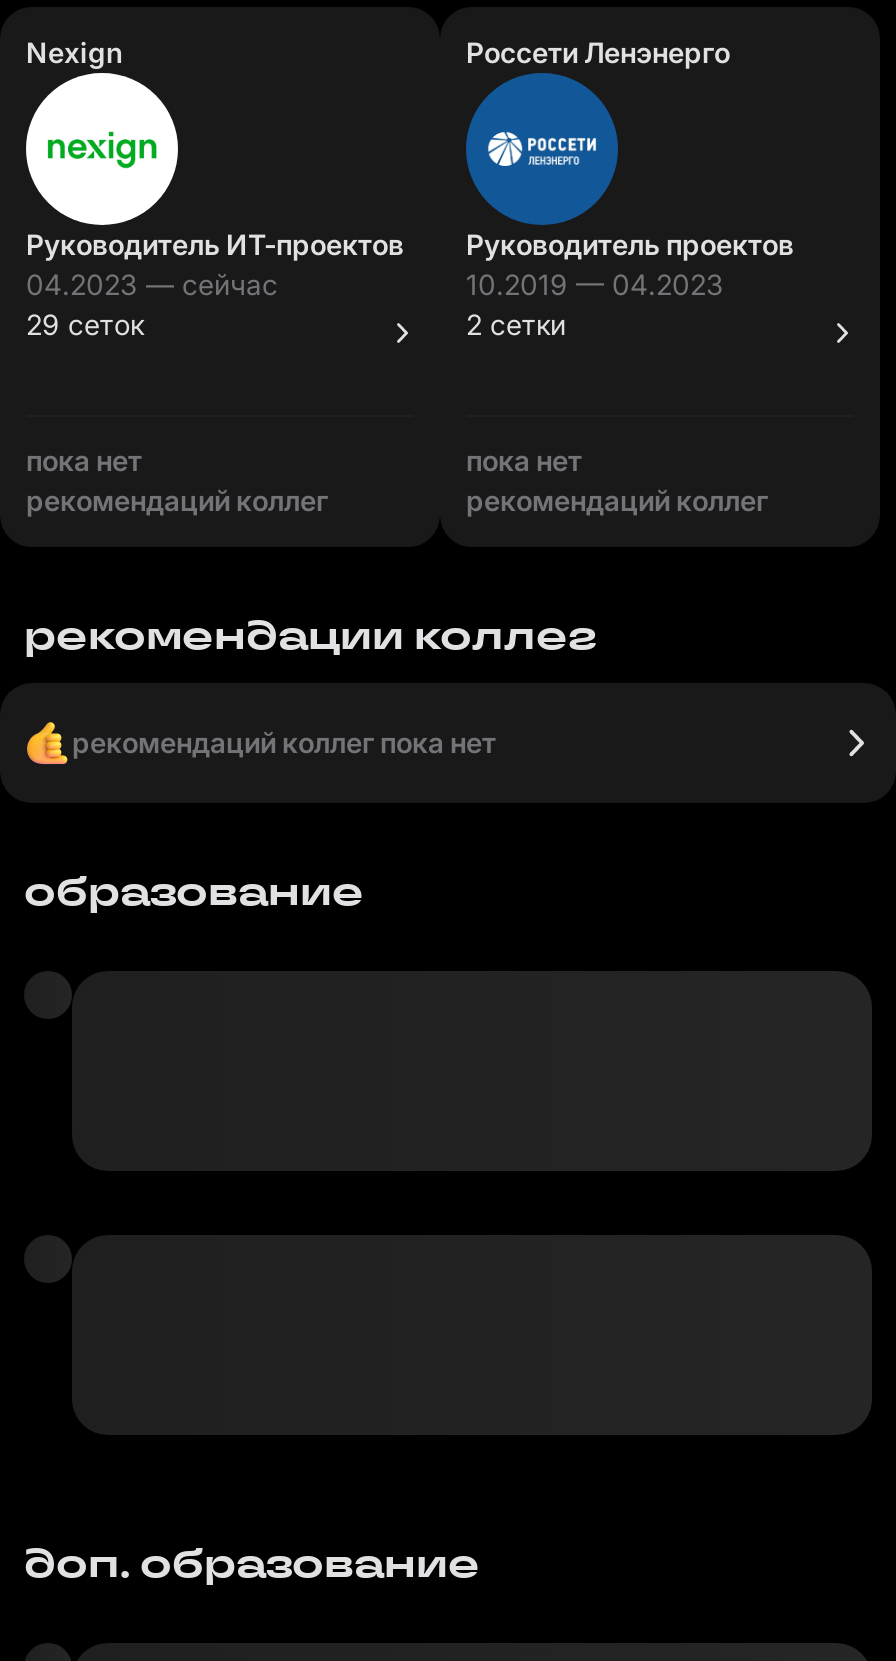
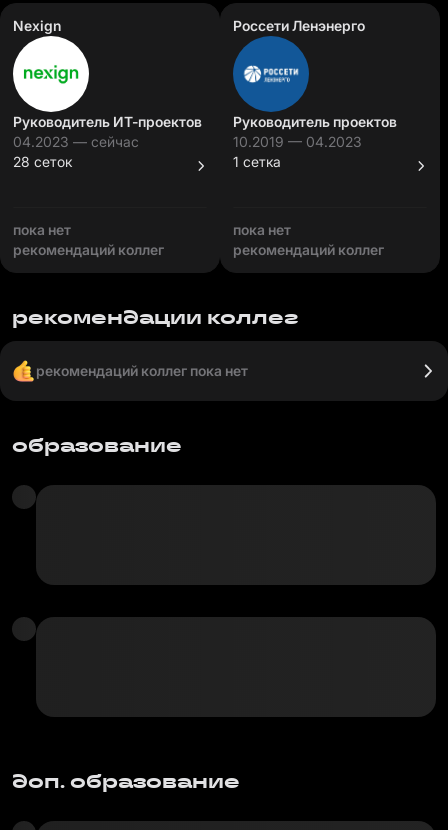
[26,307,144,341] 29 сеток -> [13,153,72,170] 28 сеток
[466,307,566,341] 2 сетки -> [233,153,281,170] 1 сетка

